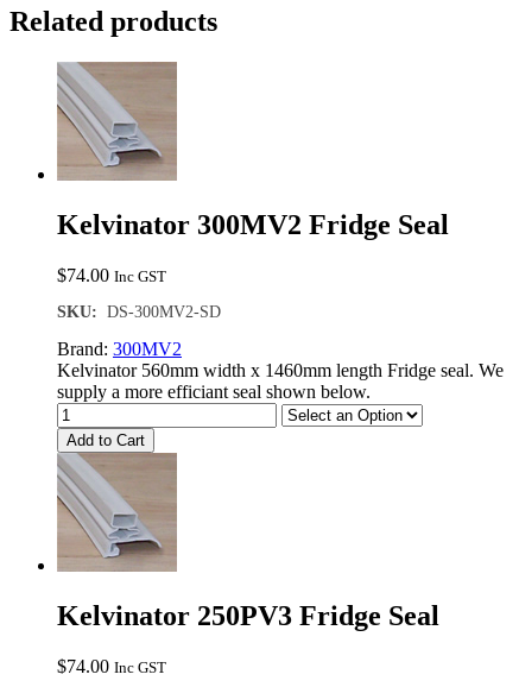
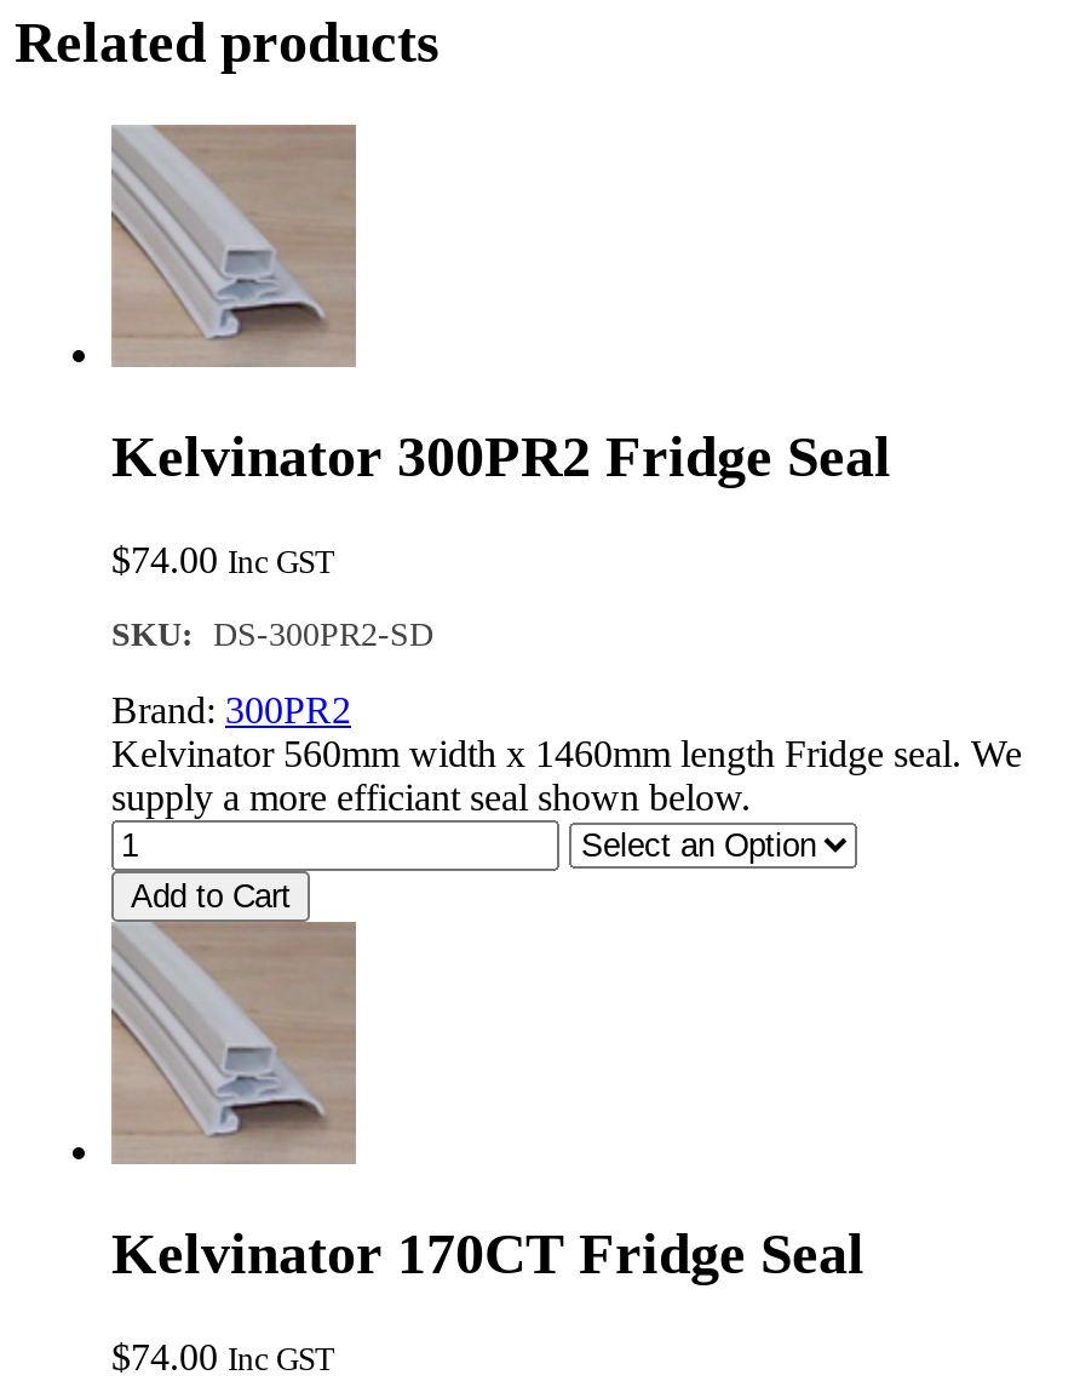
[57,209,449,240] Kelvinator 300MV2 Fridge Seal -> [111,425,891,488] Kelvinator 300PR2 Fridge Seal
[57,303,221,321] SKU: DS-300MV2-SD -> [111,616,433,653] SKU: DS-300PR2-SD
[57,339,182,359] Brand: 300MV2 -> [111,689,351,730] Brand: 300PR2
[57,600,439,631] Kelvinator 250PV3 Fridge Seal -> [111,1222,864,1285] Kelvinator 170CT Fridge Seal

